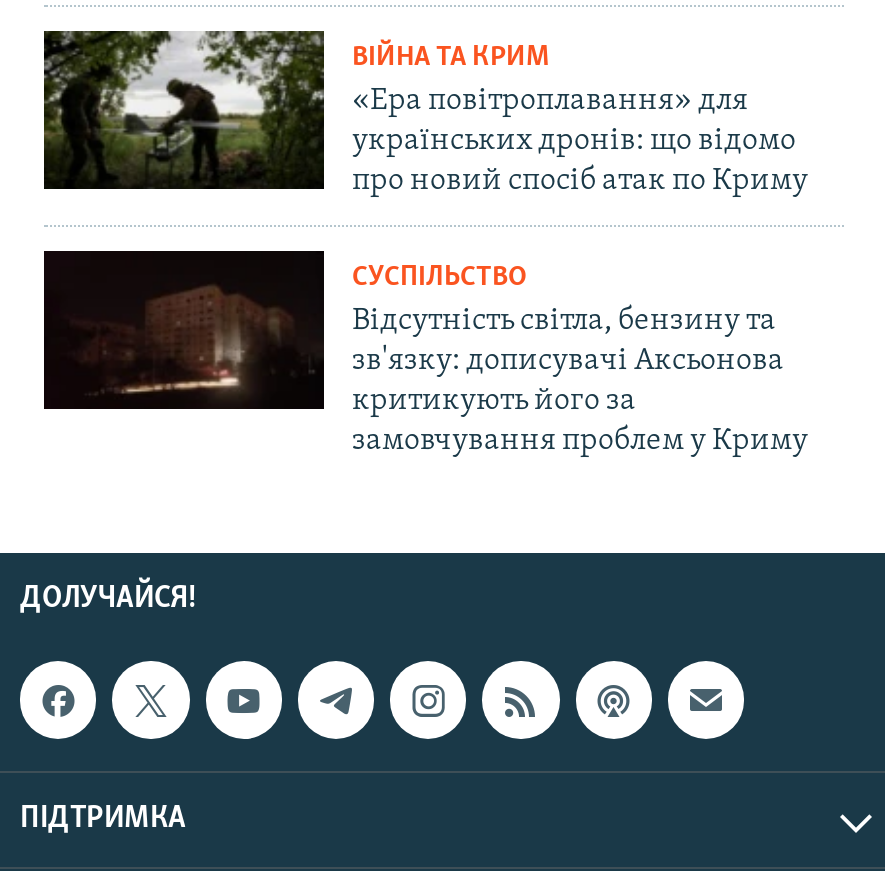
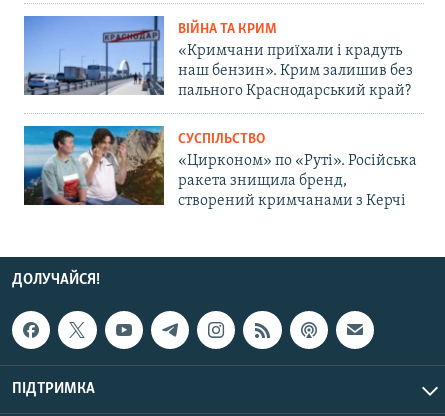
[42,29,808,197] [image] | «Ера повітроплавання» для | українських дронів: що відомо | про новий спосіб атак по Криму -> [23,15,413,99] [image] | «Кримчани приїхали і крадуть | наш бензин». Крим залишив без | пального Краснодарський край?
[42,249,808,457] [image] | Відсутність світла, бензину та | зв'язку: дописувачі Аксьонова | критикують його за | замовчування проблем у Криму -> [23,125,417,209] [image] | «Цирконом» по «Руті». Російська | ракета знищила бренд, | створений кримчанами з Керчі

